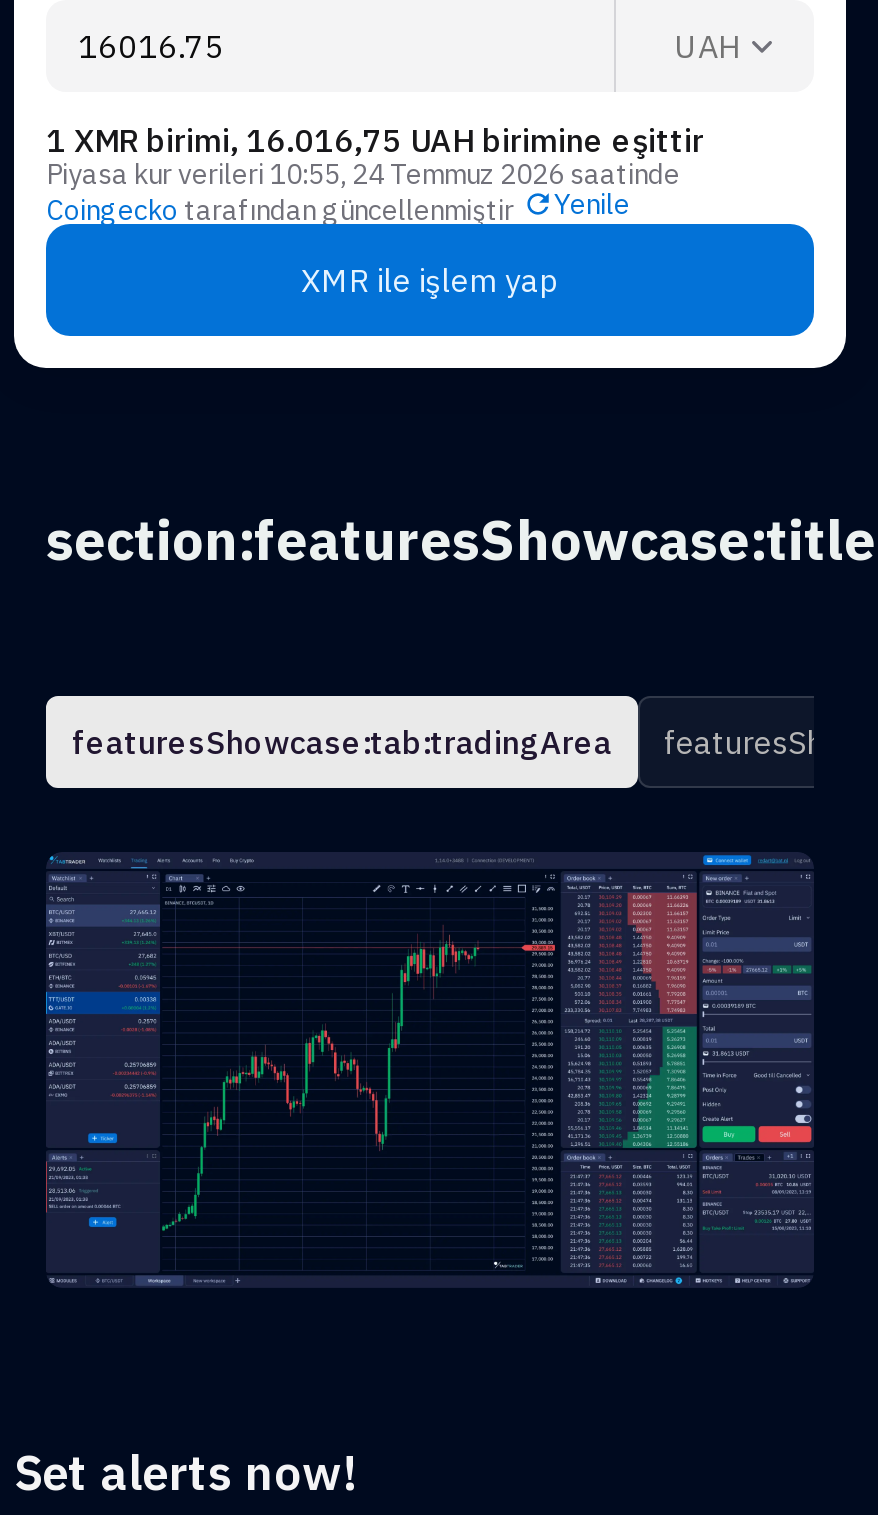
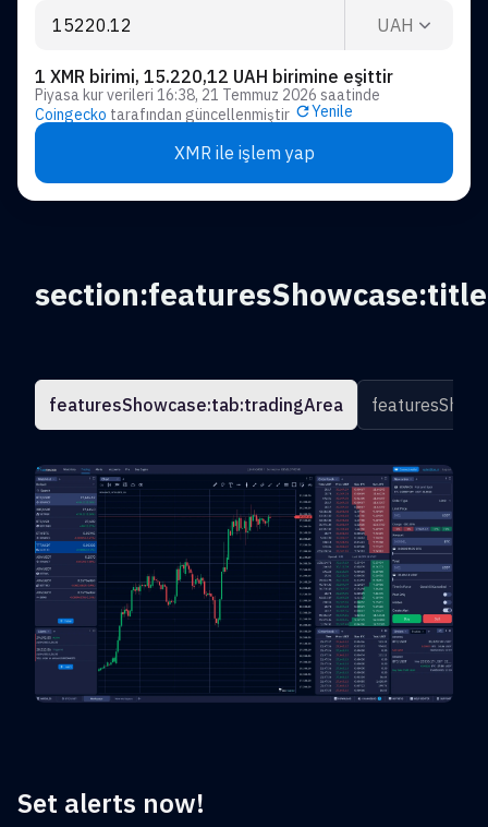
[46,120,704,160] 1 XMR birimi, 16.016,75 UAH birimine eşittir -> [35,65,393,87] 1 XMR birimi, 15.220,12 UAH birimine eşittir
[46,156,680,192] Piyasa kur verileri 10:55, 24 Temmuz 2026 saatinde -> [35,85,380,105] Piyasa kur verileri 16:38, 21 Temmuz 2026 saatinde

